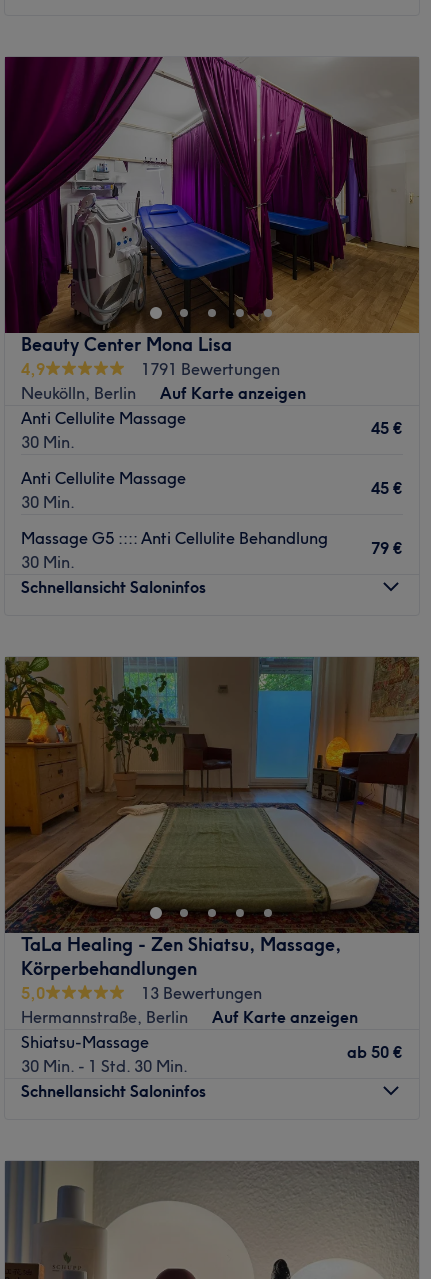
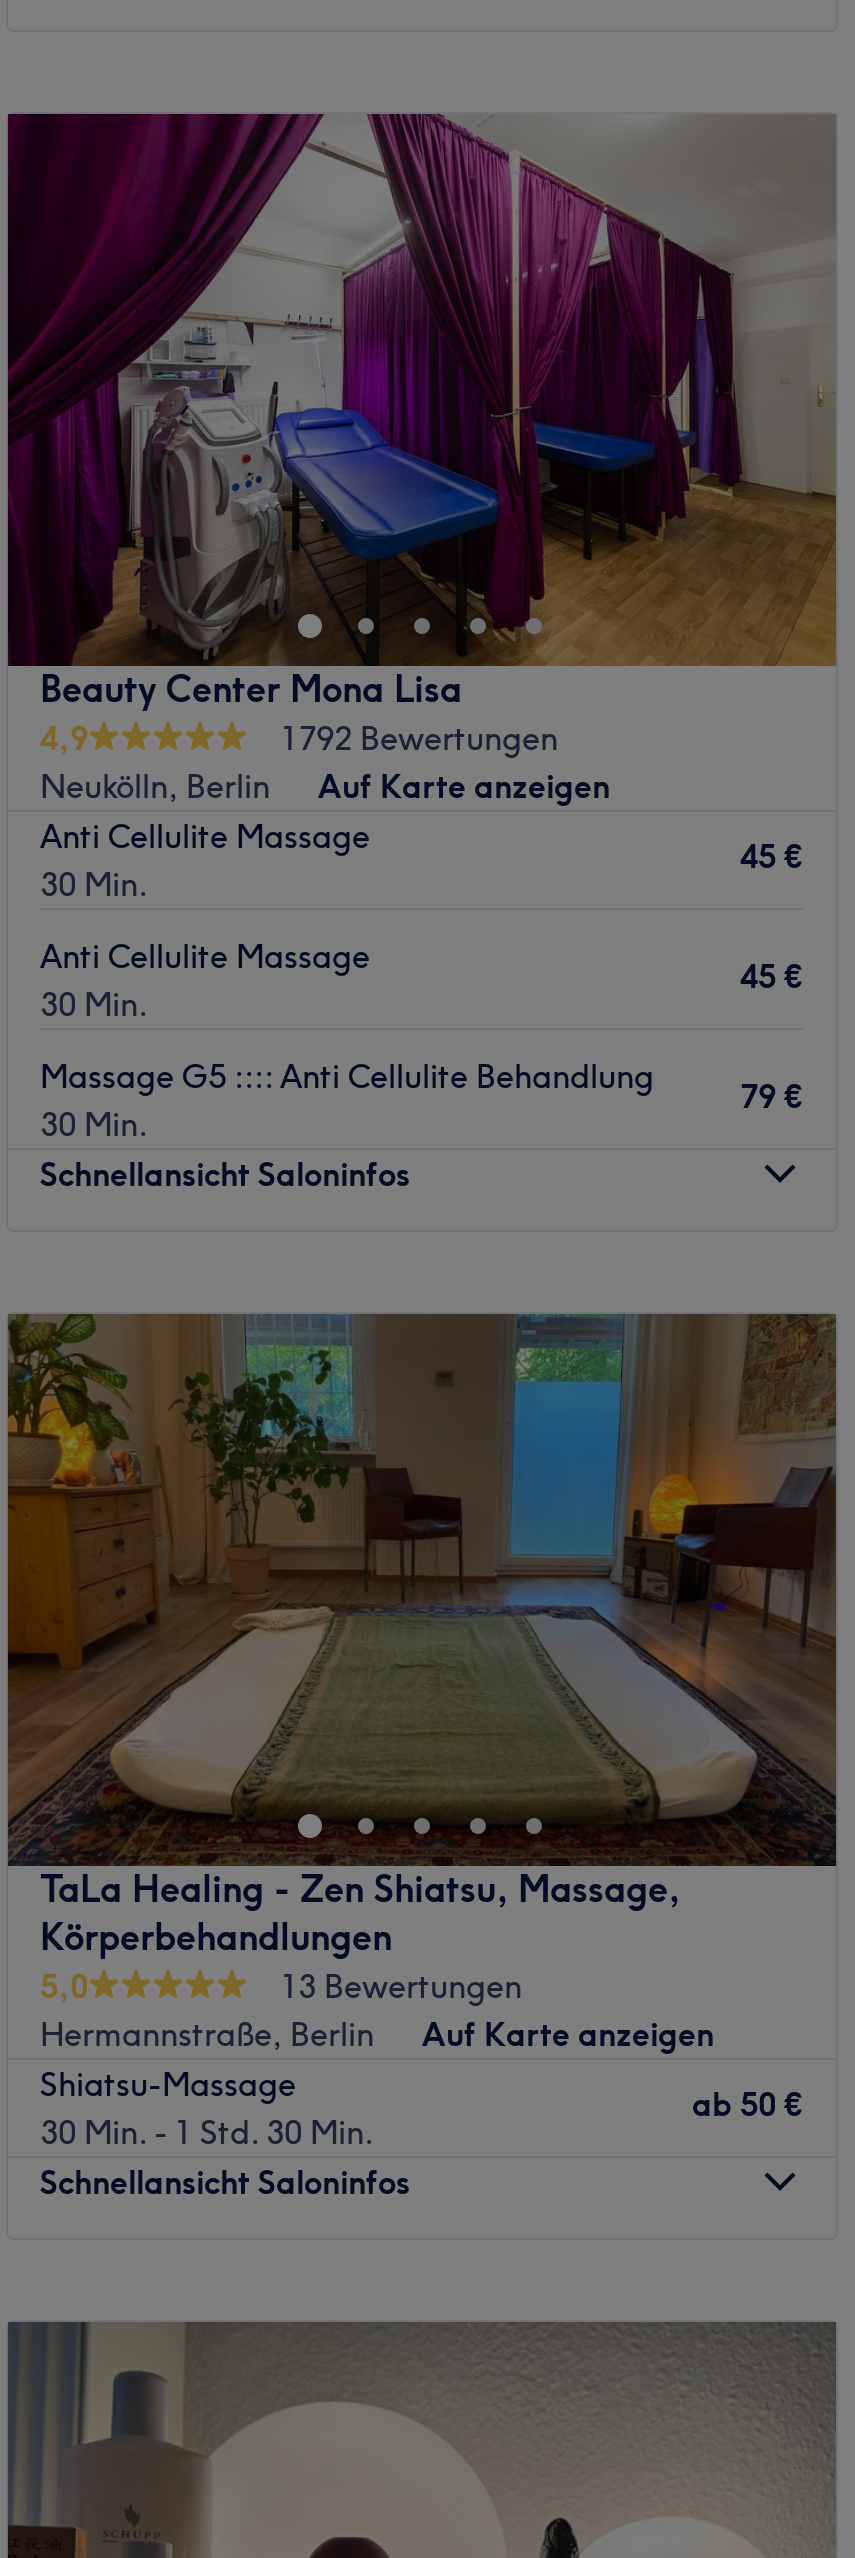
[141,359,280,379] 1791 Bewertungen -> [280,718,558,758] 1792 Bewertungen

